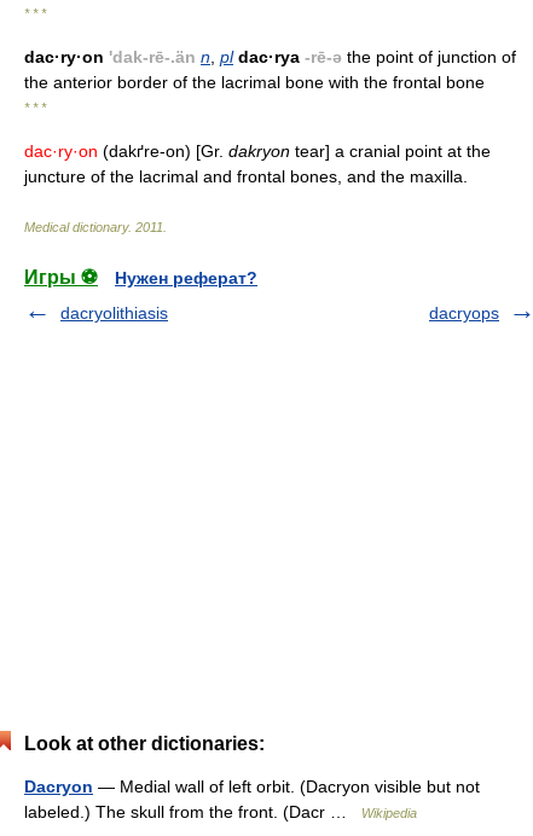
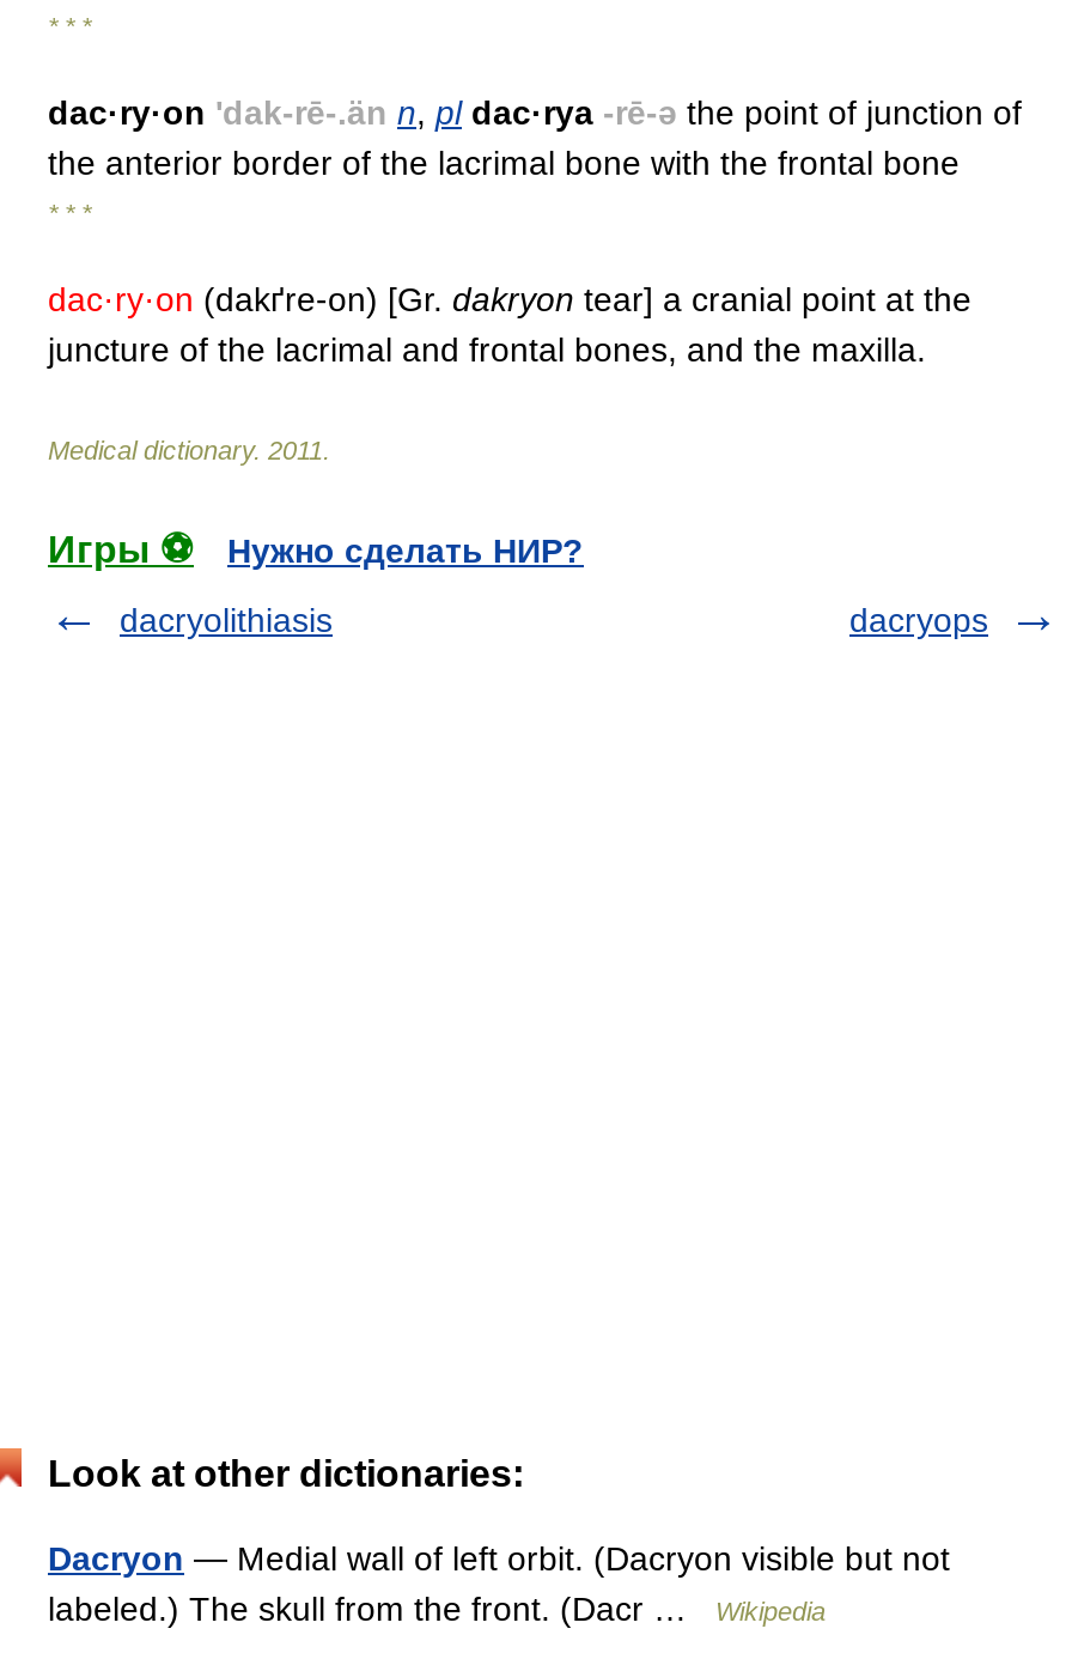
[115,268,257,288] Нужен реферат? -> [227,531,584,570] Нужно сделать НИР?

